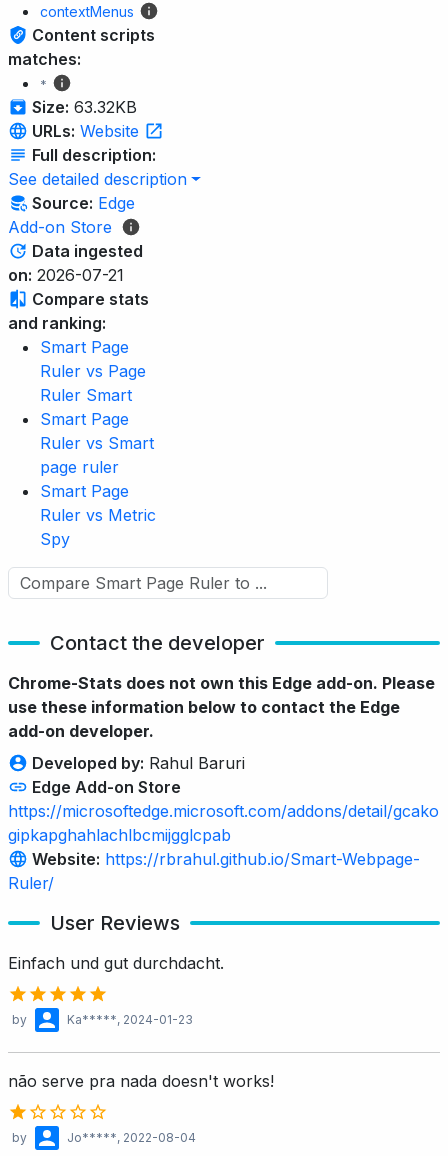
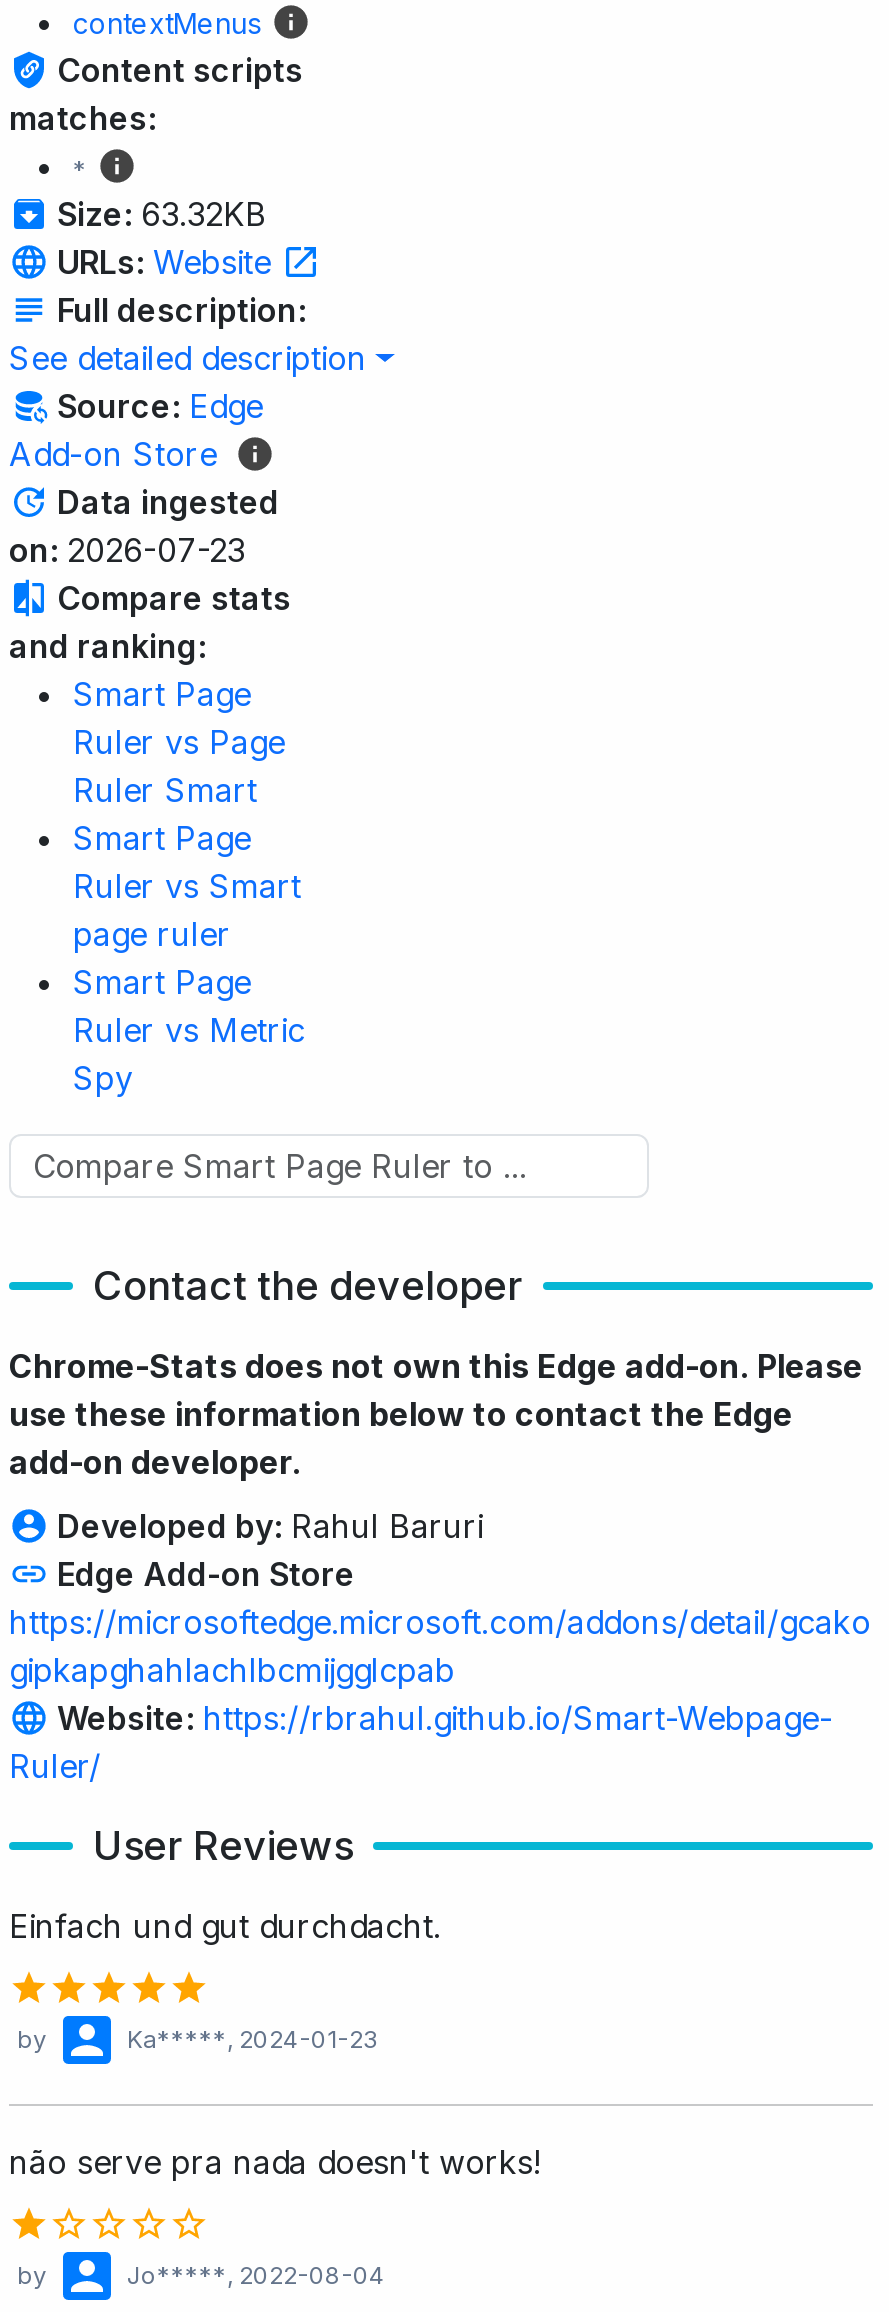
[8,265,124,285] on: 2026-07-21 -> [9,531,245,571] on: 2026-07-23

